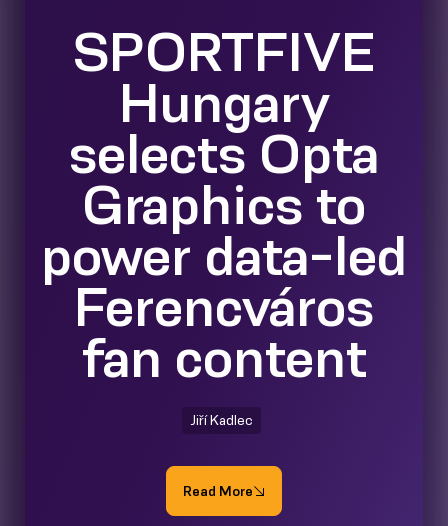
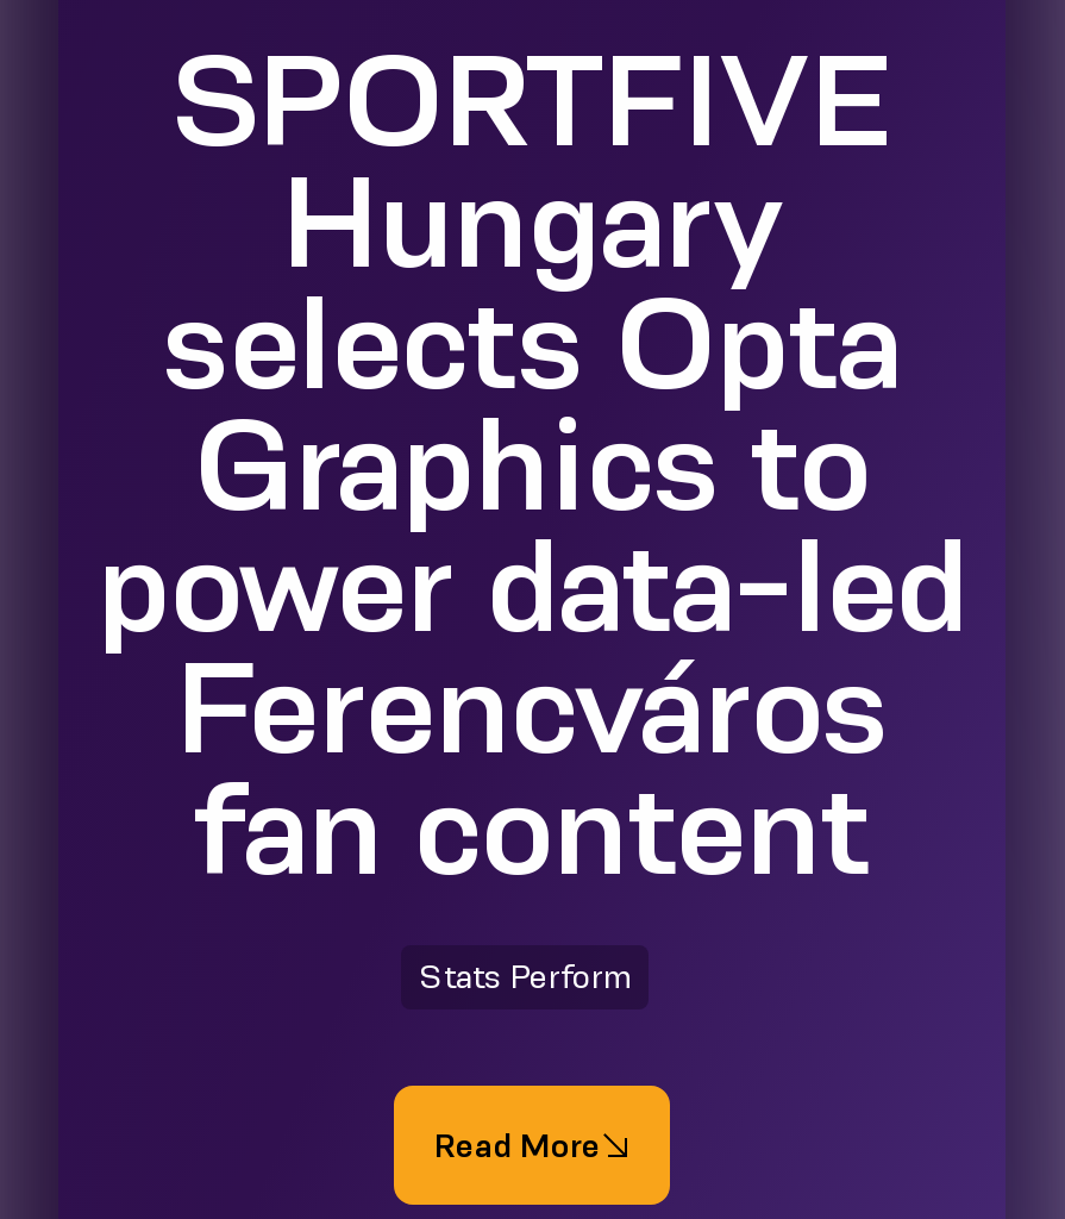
[189,411,252,427] Jiří Kadlec -> [420,956,629,994] Stats Perform

